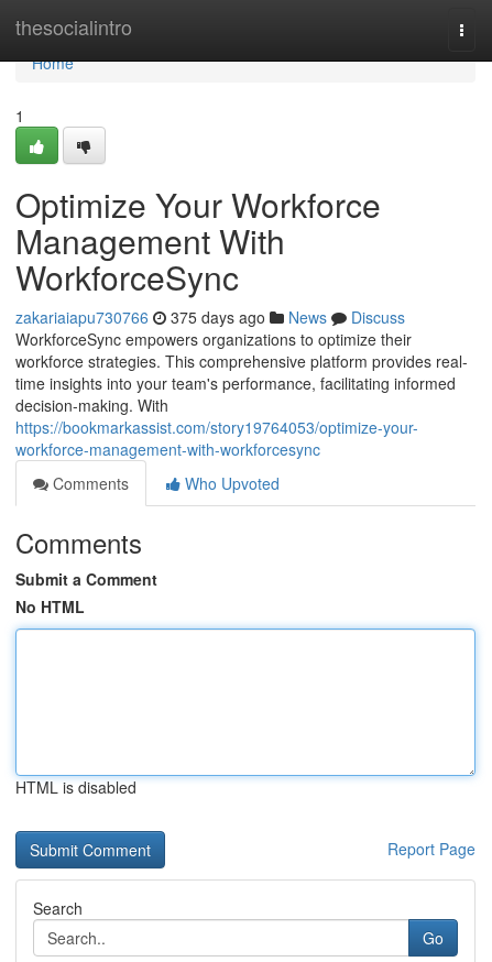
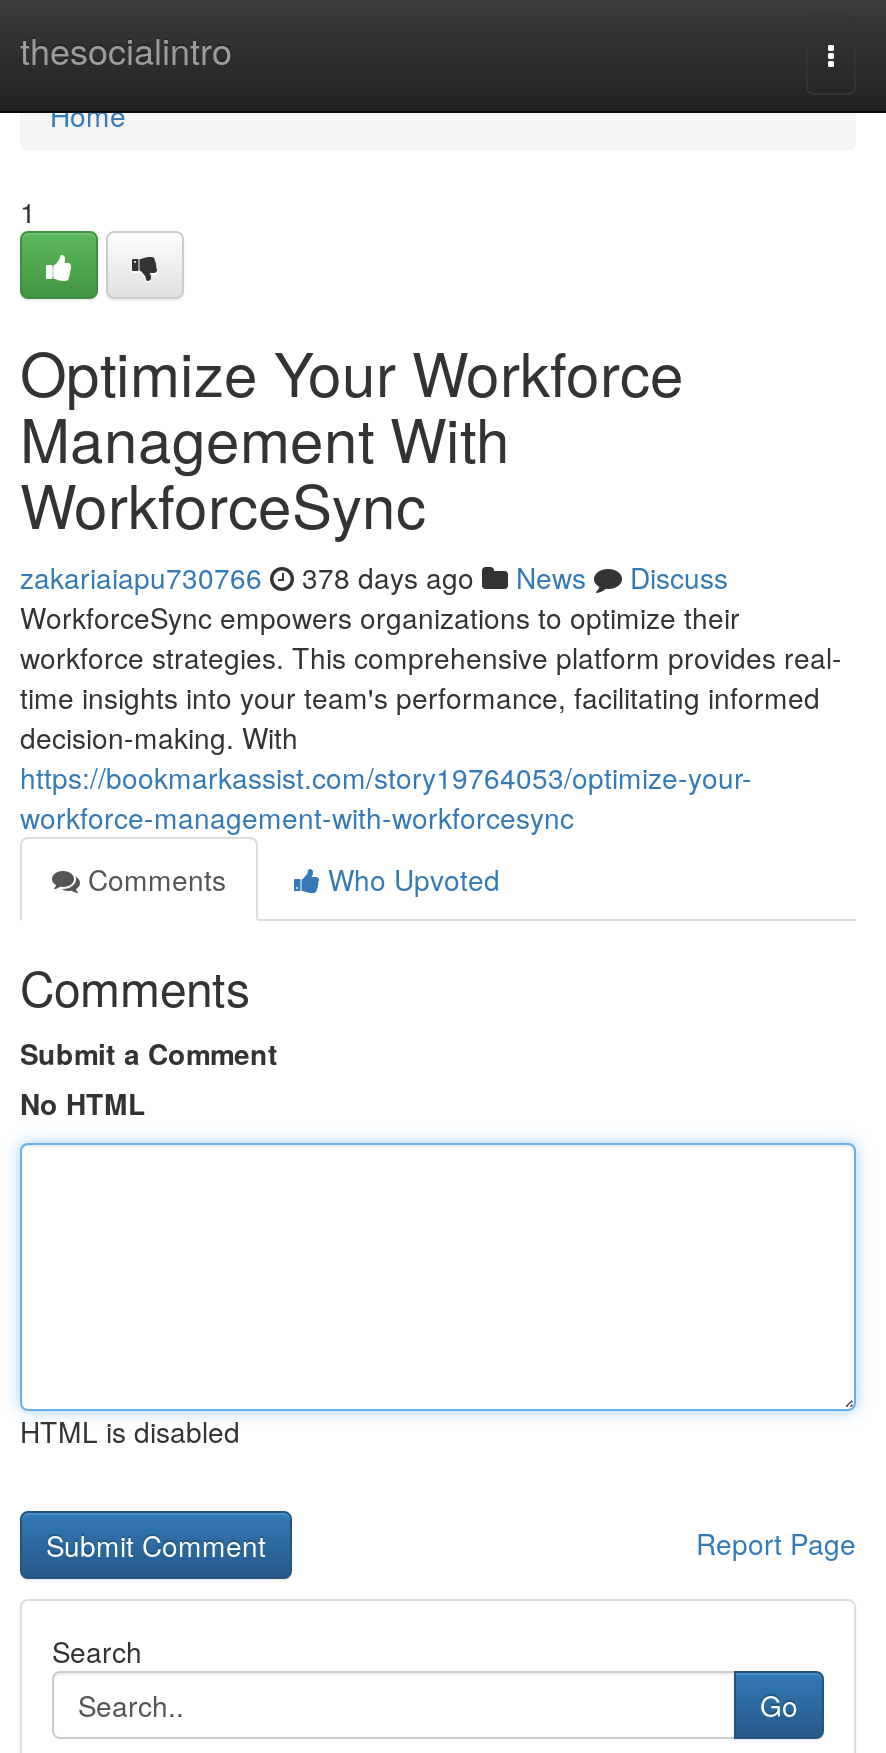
[15,306,405,328] zakariaiapu730766 375 days ago News Discuss -> [20,557,728,597] zakariaiapu730766 378 days ago News Discuss

